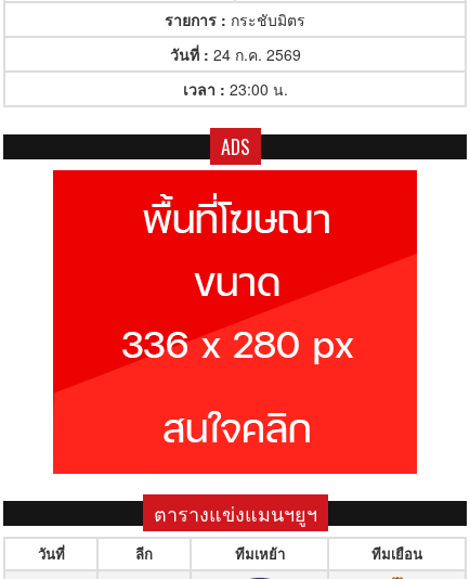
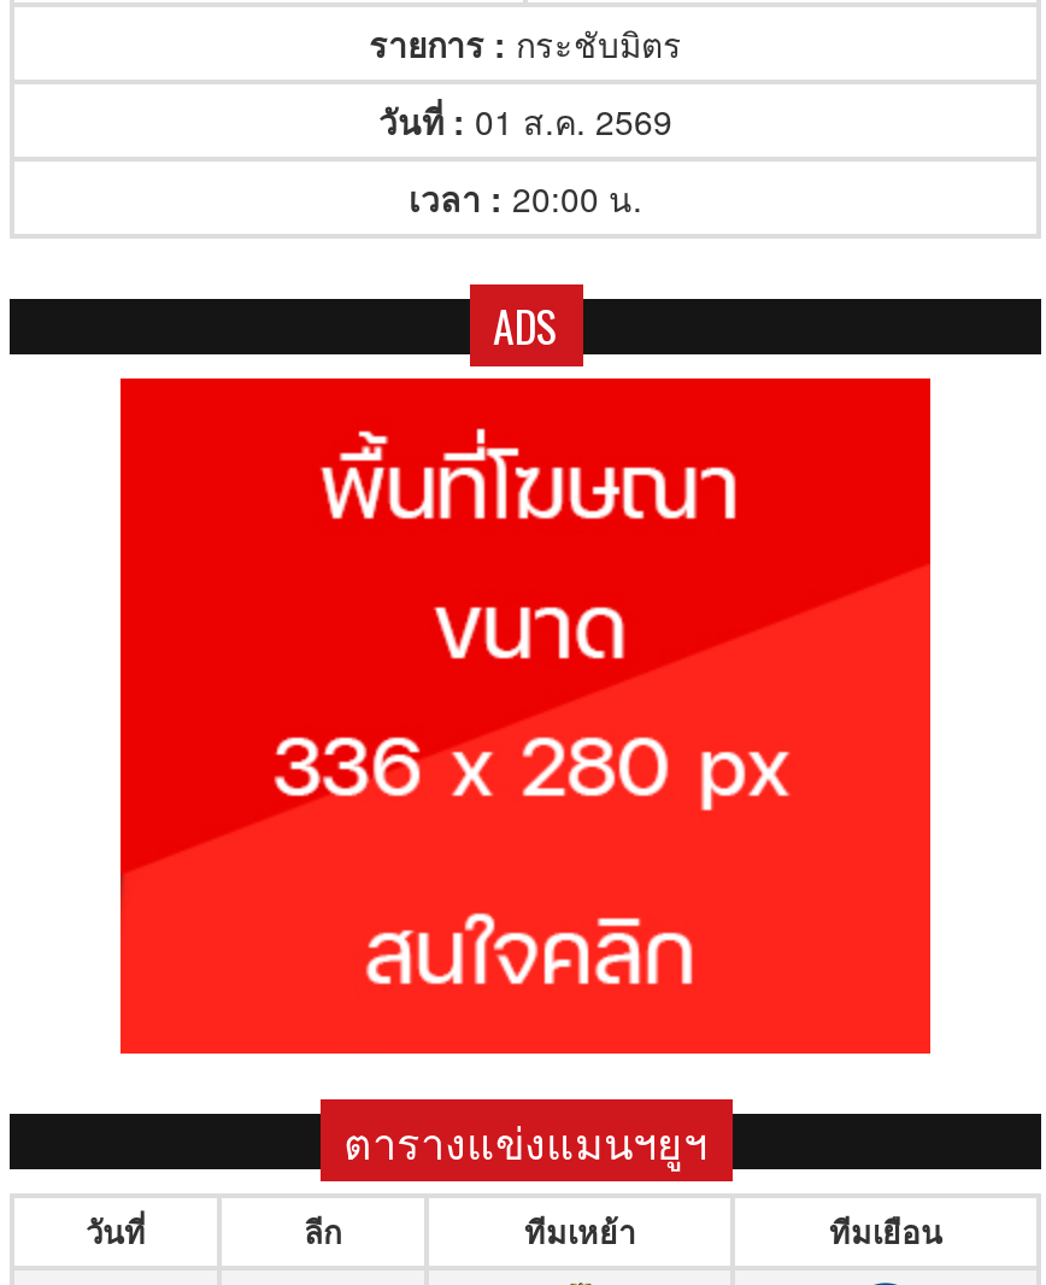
[169,44,301,66] วันที่ : 24 ก.ค. 2569 -> [378,95,672,143] วันที่ : 01 ส.ค. 2569
[182,79,288,100] เวลา : 23:00 น. -> [409,172,642,221] เวลา : 20:00 น.

